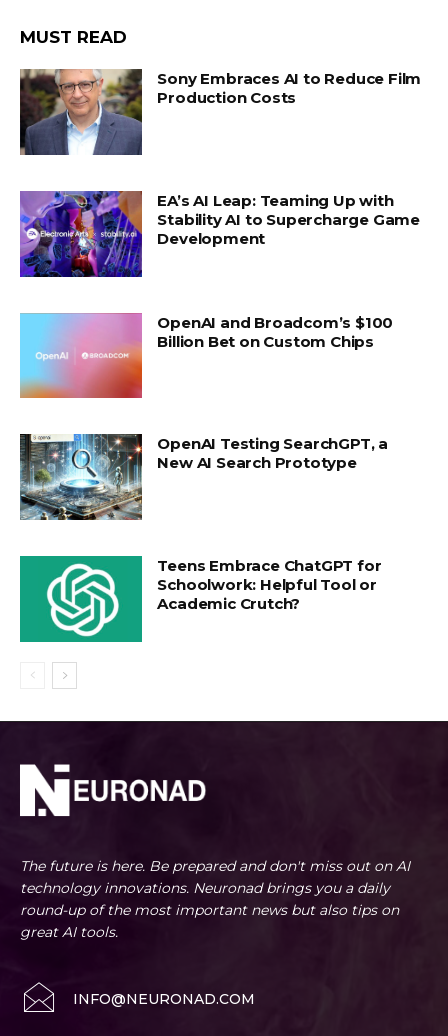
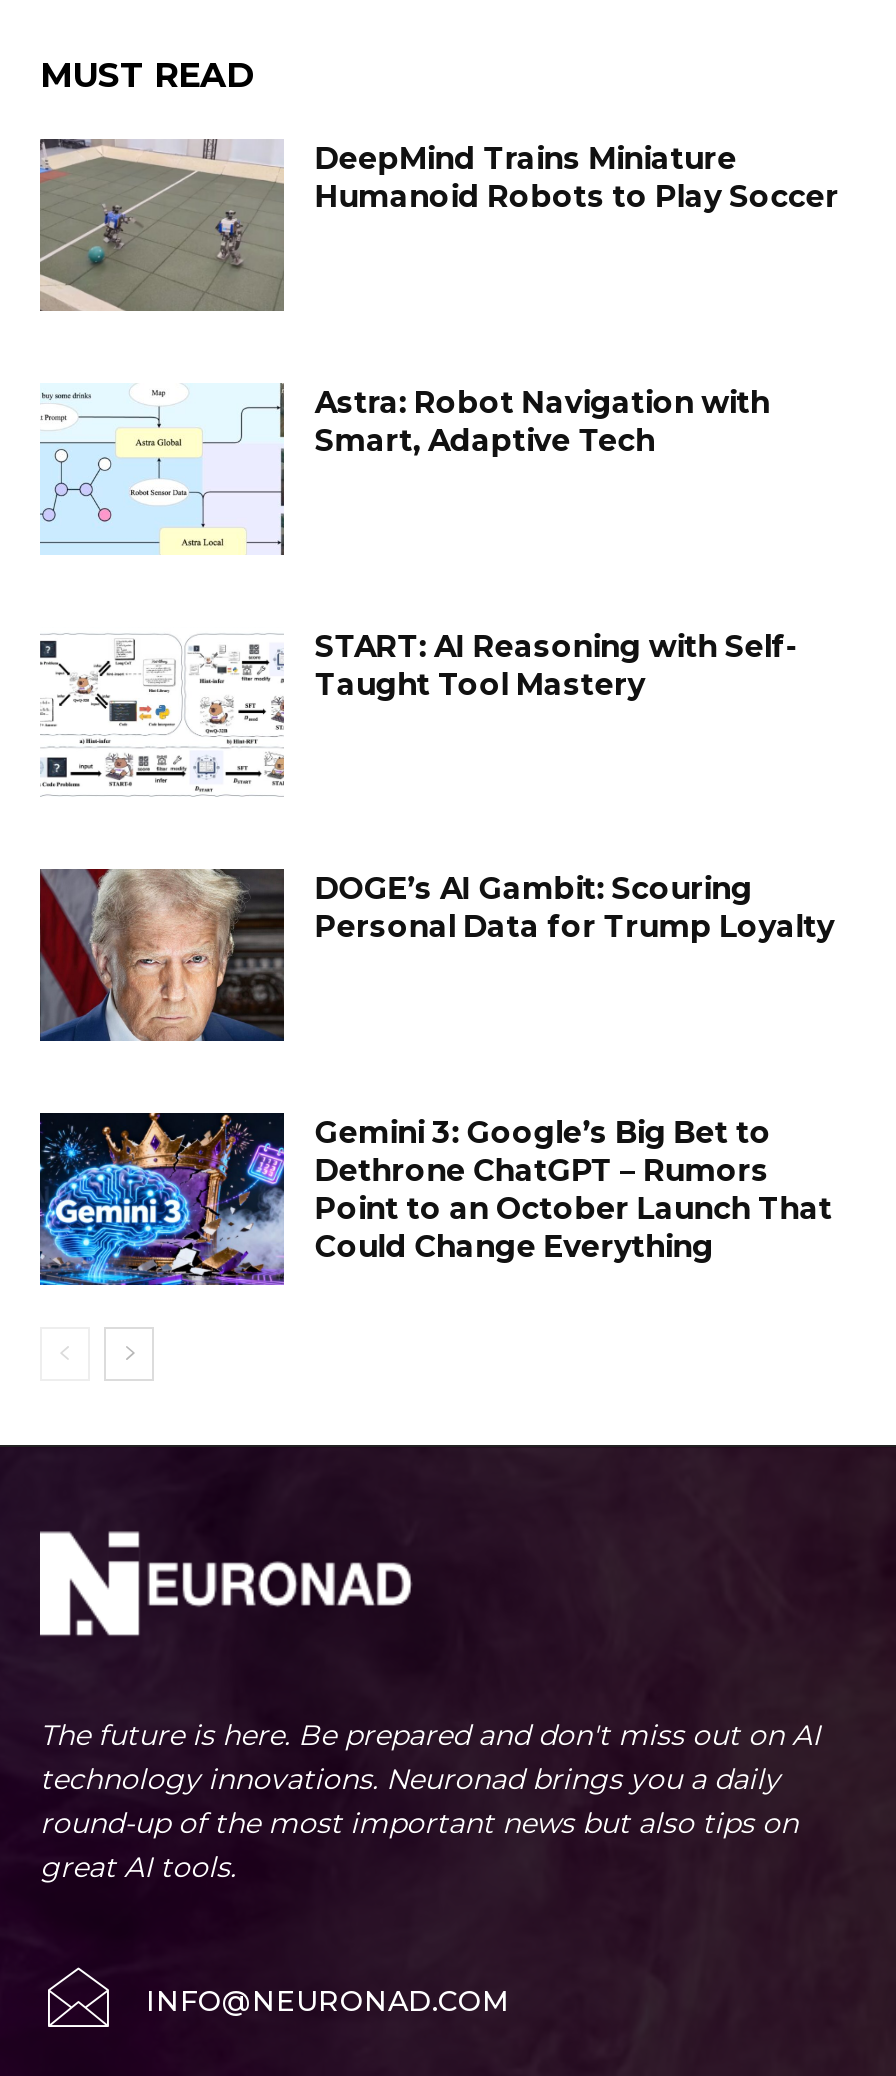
[19,68,421,156] [image] | Sony Embraces AI to Reduce Film | Production Costs -> [38,139,839,313] [image] | DeepMind Trains Miniature | Humanoid Robots to Play Soccer
[19,190,420,278] [image] | EA’s AI Leap: Teaming Up with | Stability AI to Supercharge Game | Development -> [40,383,770,555] [image] | Astra: Robot Navigation with | Smart, Adaptive Tech
[19,312,393,399] [image] | OpenAI and Broadcom’s $100 | Billion Bet on Custom Chips -> [38,626,797,797] [image] | START: AI Reasoning with Self- | Taught Tool Mastery
[19,433,388,521] [image] | OpenAI Testing SearchGPT, a | New AI Search Prototype -> [38,867,834,1043] [image] | DOGE’s AI Gambit: Scouring | Personal Data for Trump Loyalty
[19,555,381,643] [image] | Teens Embrace ChatGPT for | Schoolwork: Helpful Tool or | Academic Crutch? -> [38,1111,832,1287] [image] | Gemini 3: Google’s Big Bet to | Dethrone ChatGPT – Rumors | Point to an October Launch That | Could Change Everything

